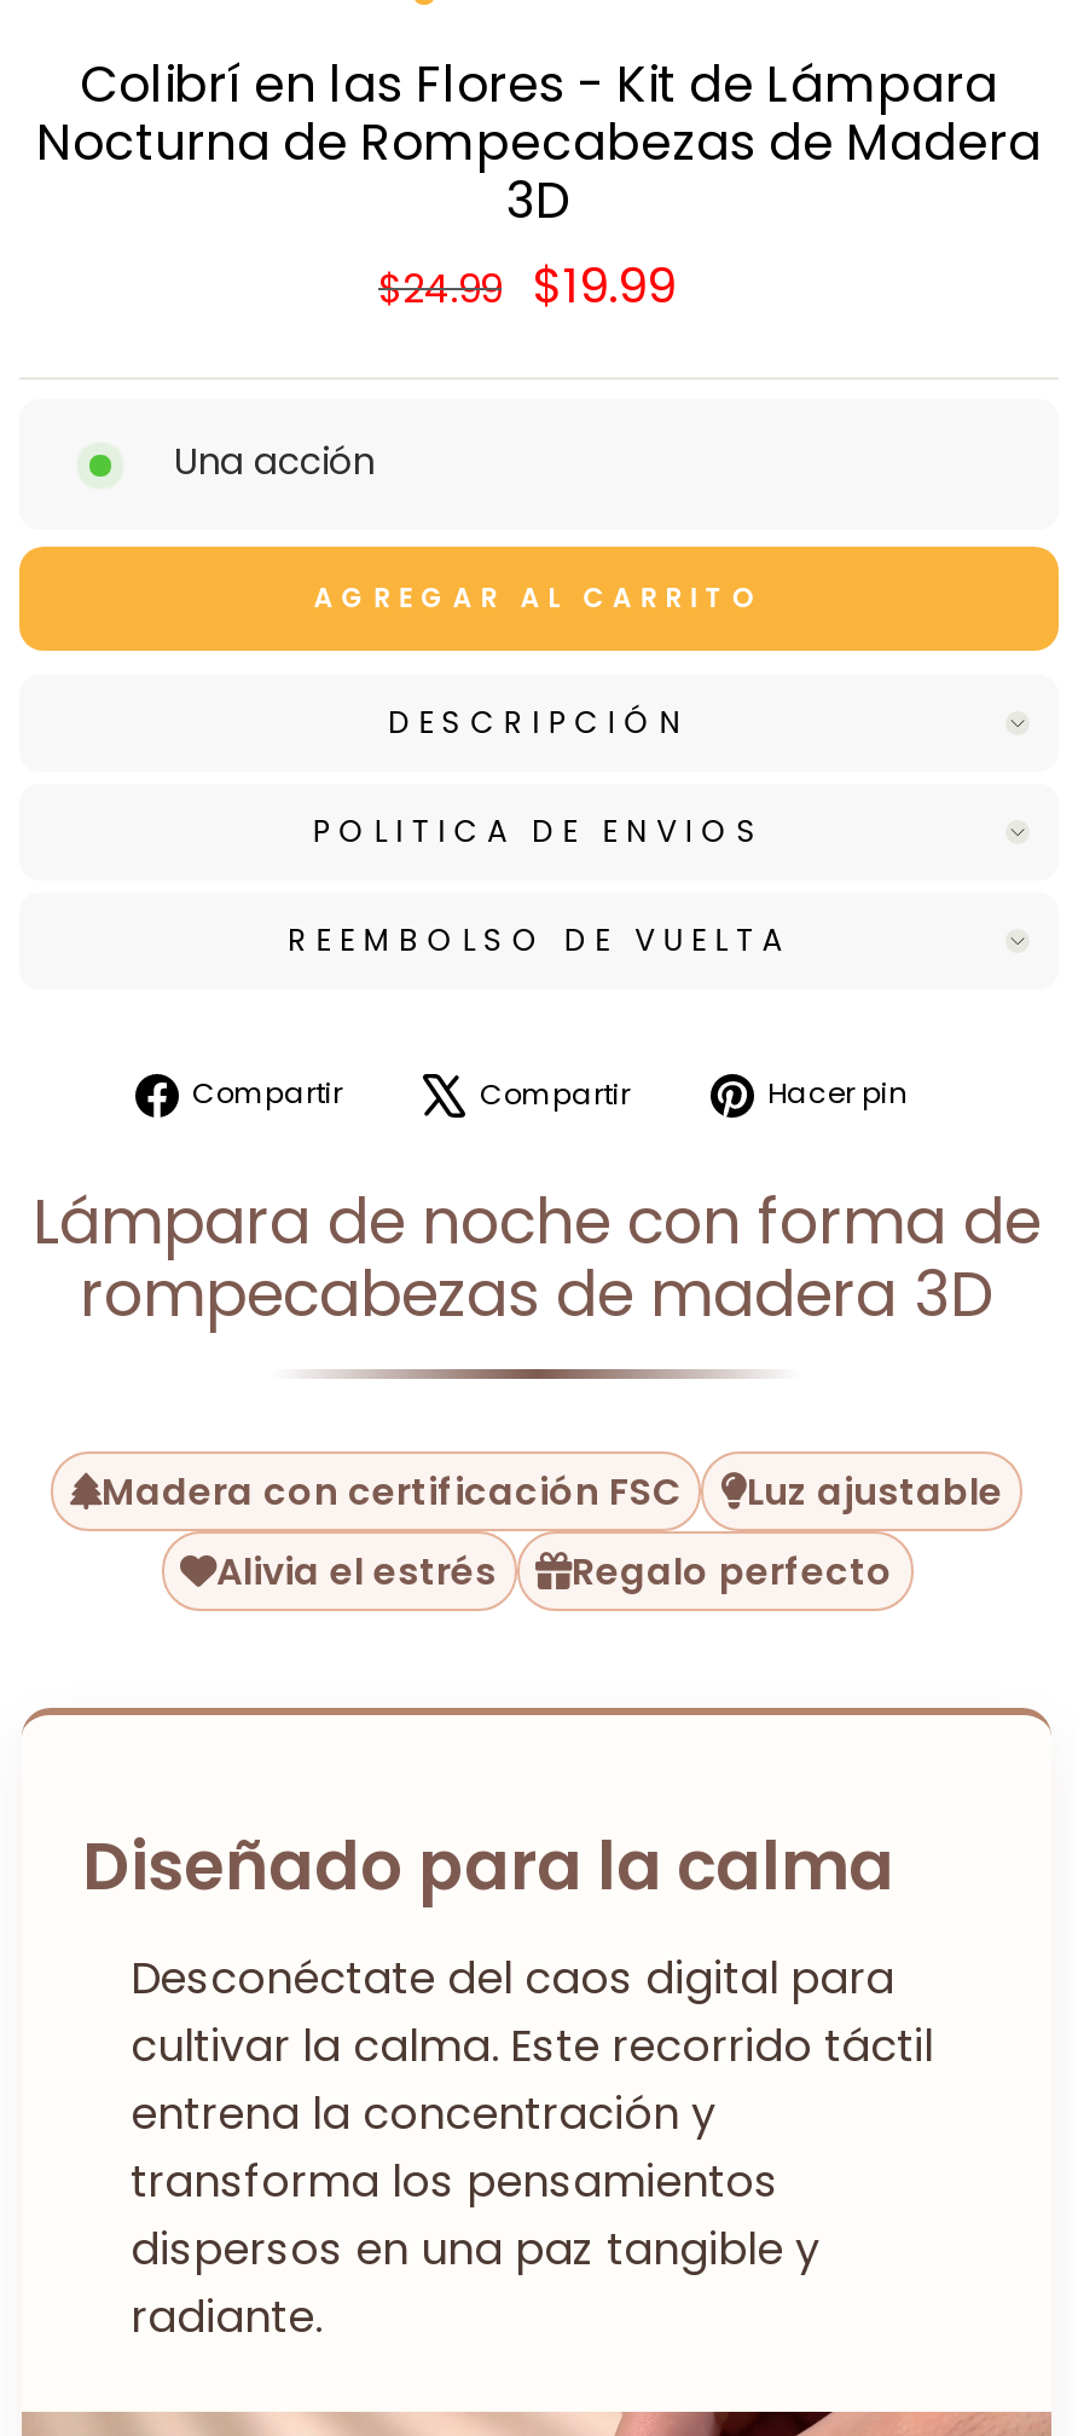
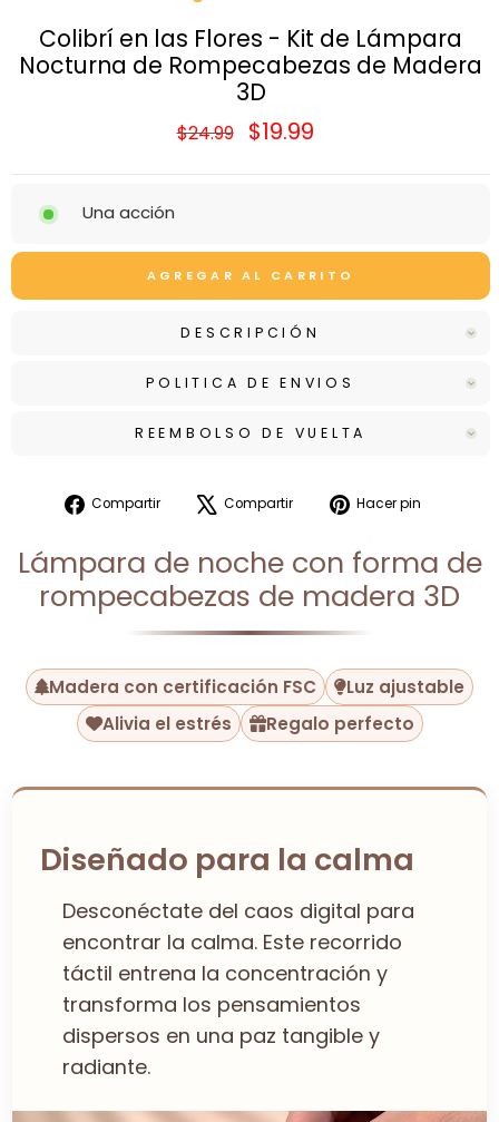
[131,2015,933,2143] cultivar la calma. Este recorrido táctil | entrena la concentración y -> [62,928,402,987] encontrar la calma. Este recorrido | táctil entrena la concentración y

